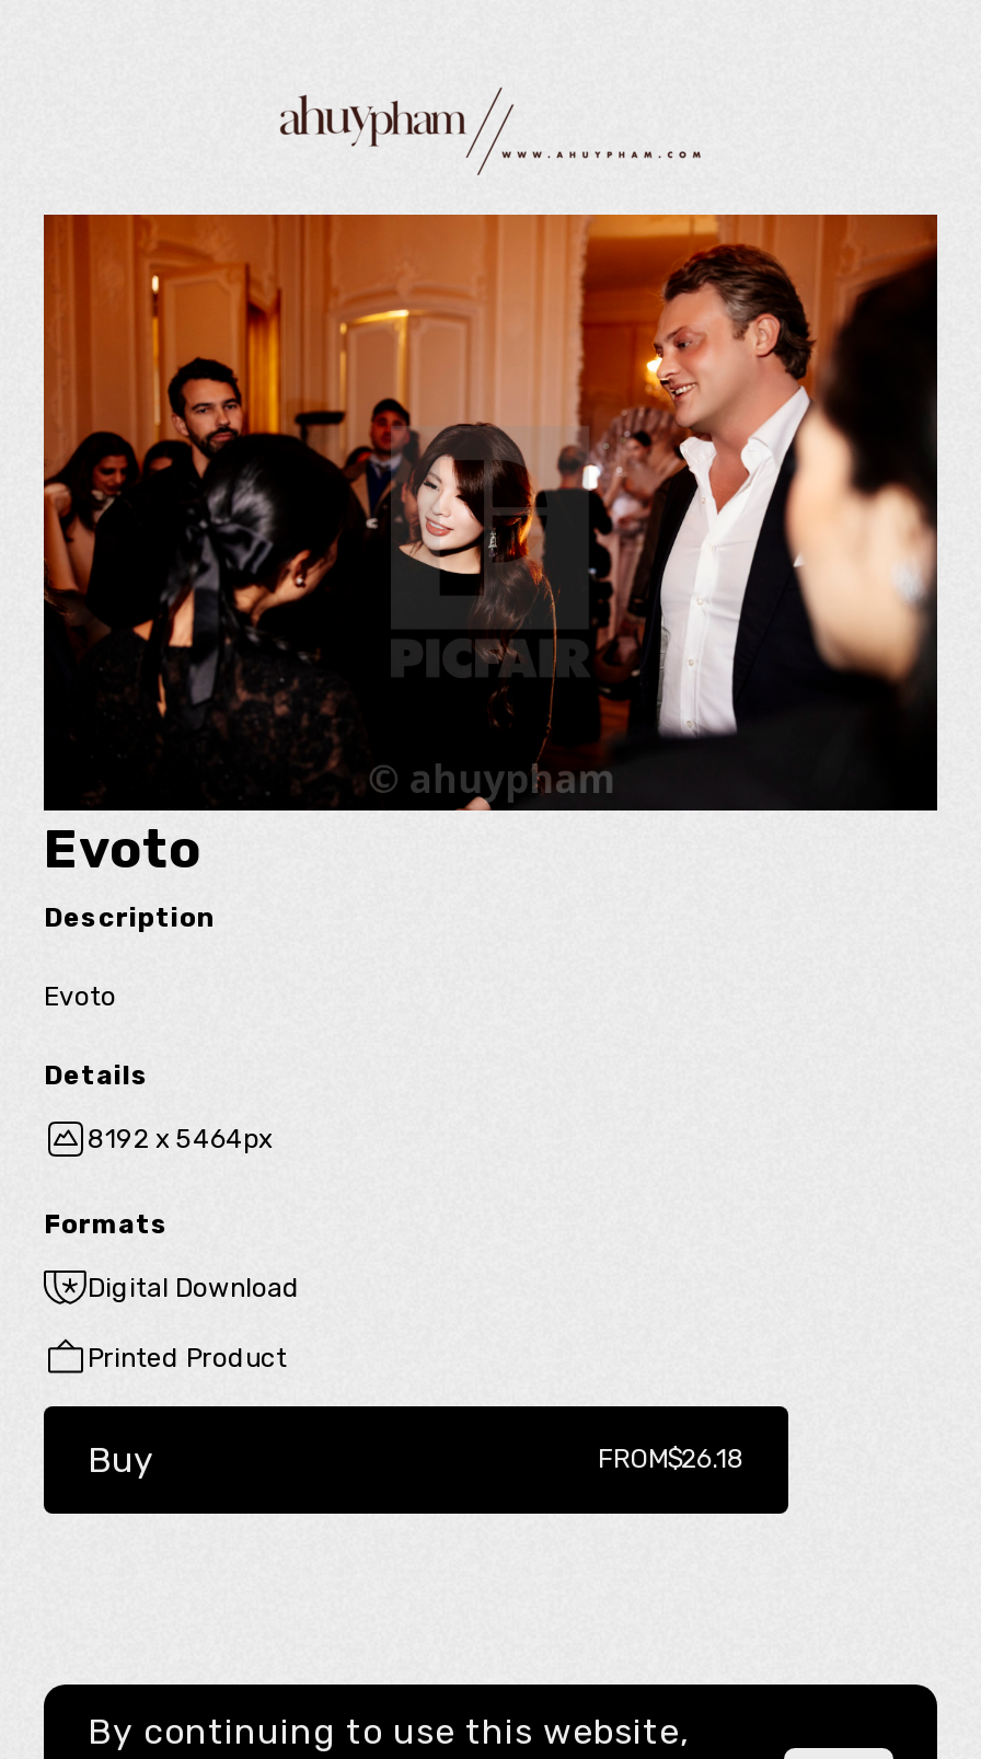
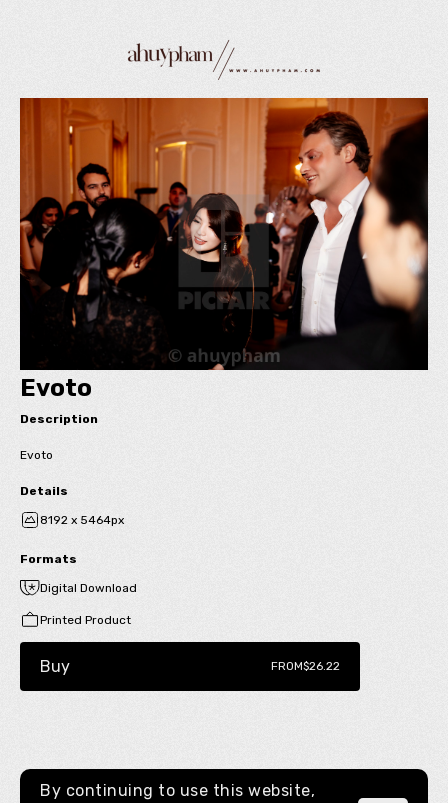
[598,1444,745,1475] FROM$26.18 -> [271,659,340,673] FROM$26.22

